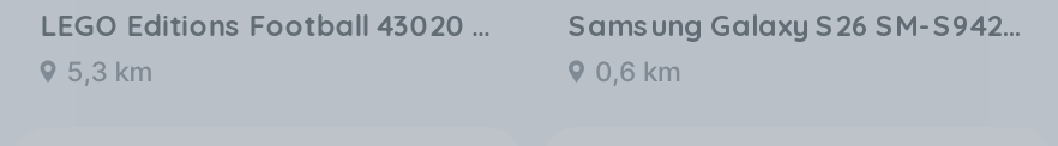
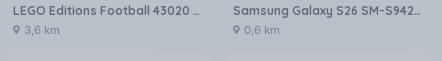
[59,54,153,87] 5,3 km -> [21,22,60,36] 3,6 km

